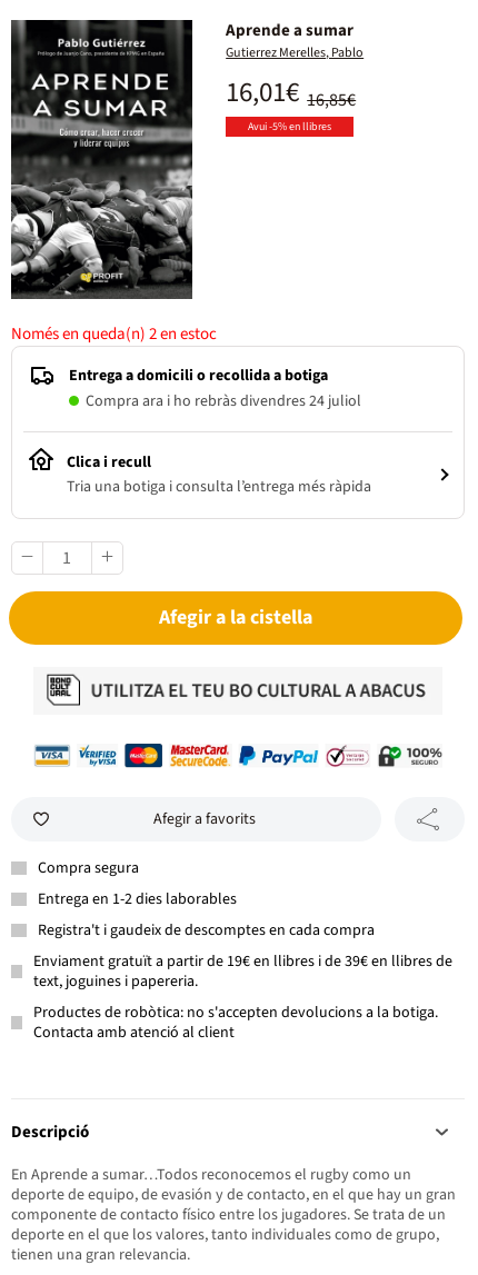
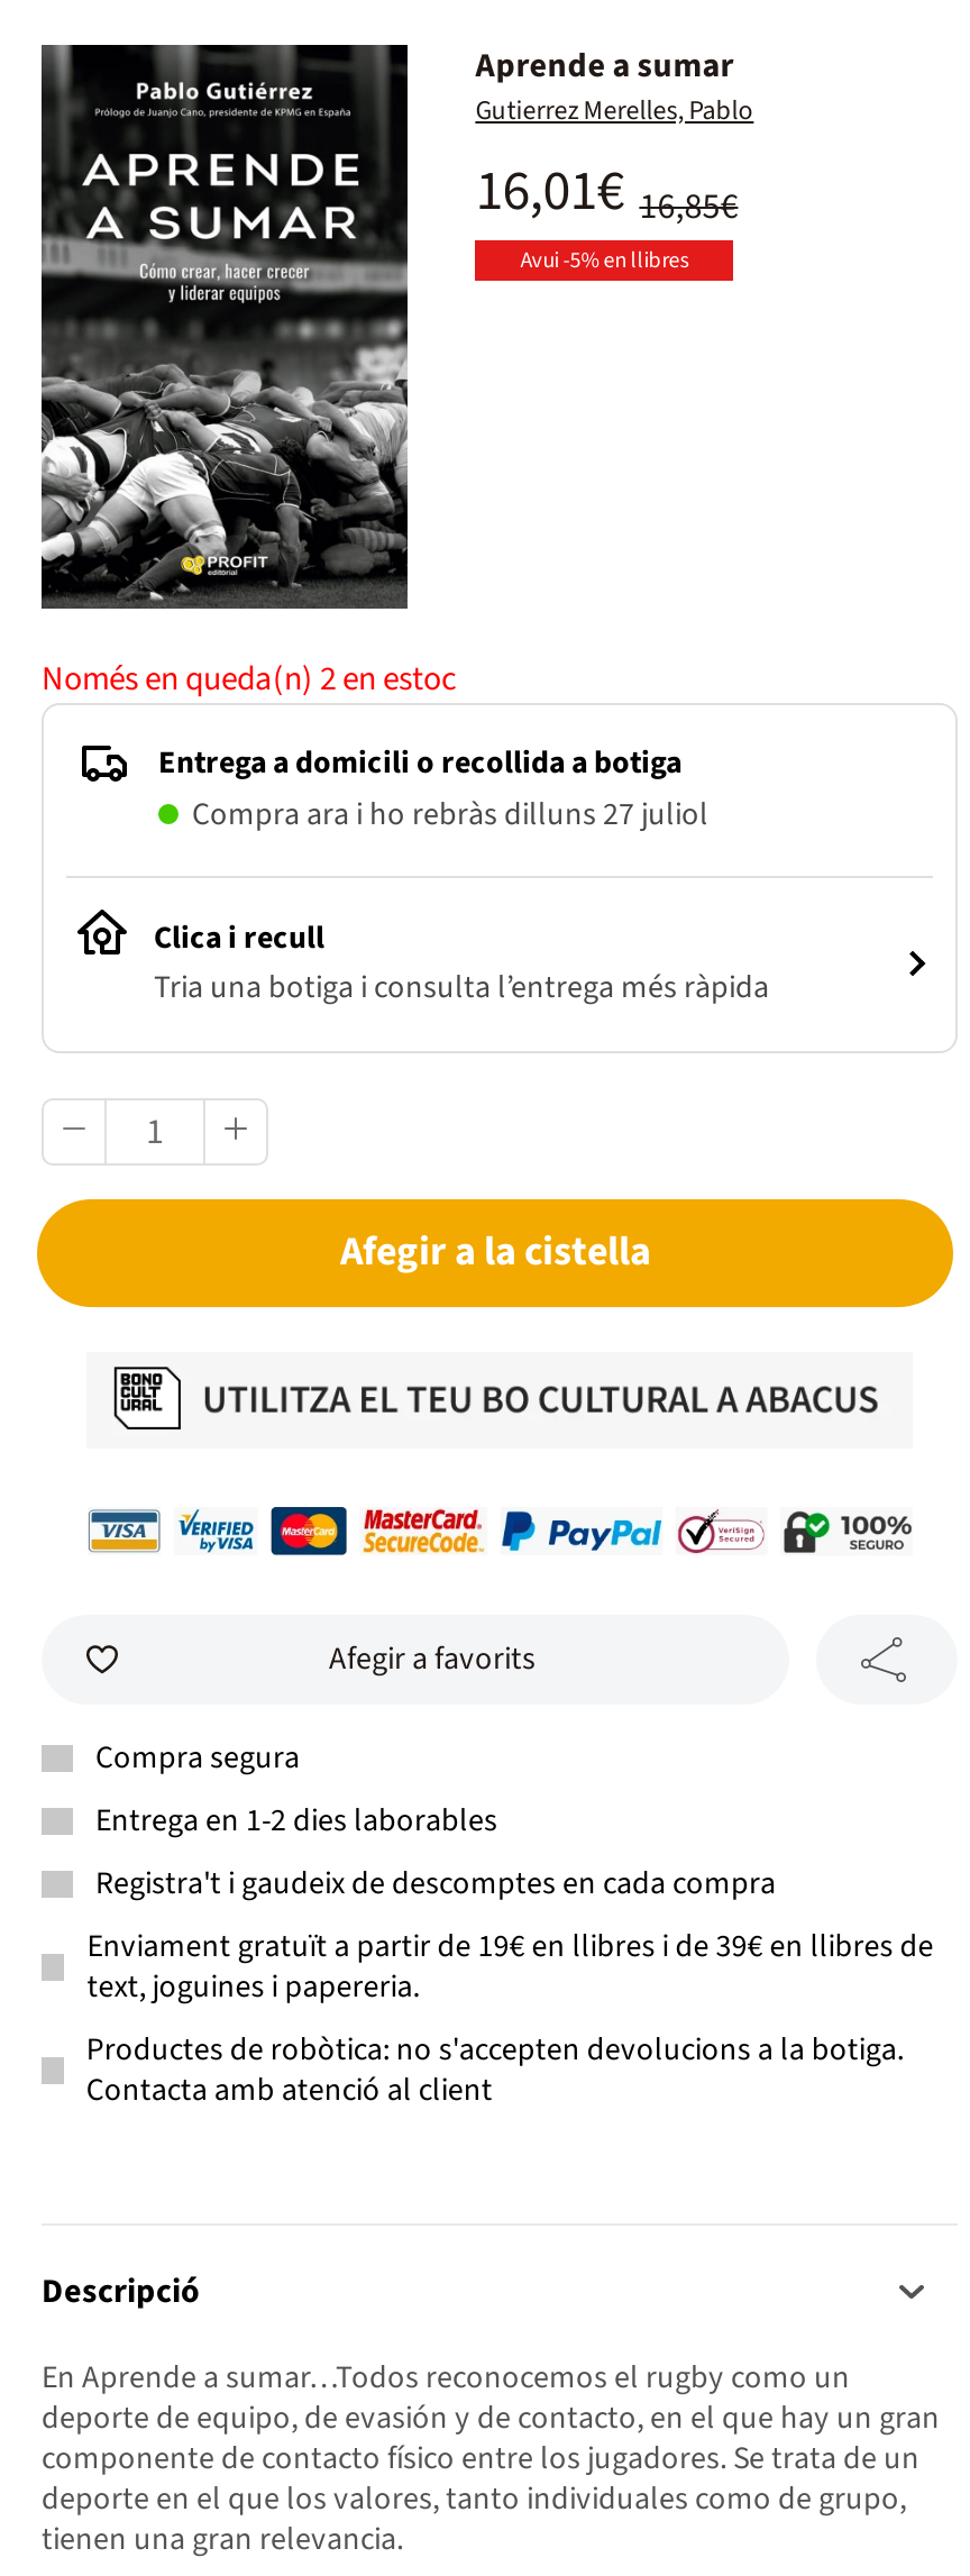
[86,390,361,412] Compra ara i ho rebràs divendres 24 juliol -> [192,793,708,838] Compra ara i ho rebràs dilluns 27 juliol

